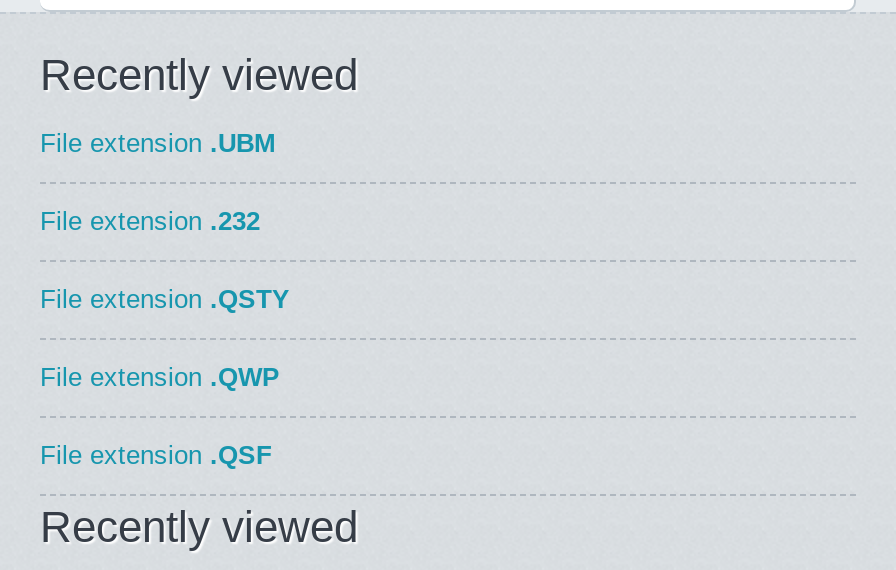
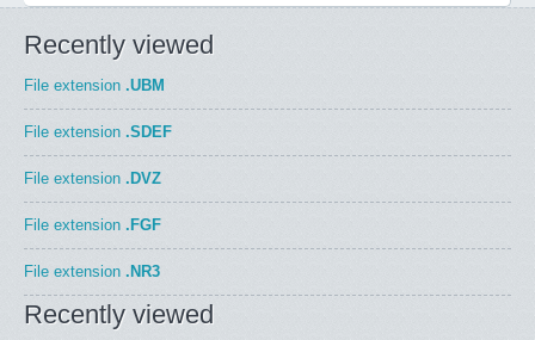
[40,206,260,236] File extension.232 -> [24,123,172,141] File extension.SDEF
[40,284,290,314] File extension.QSTY -> [24,169,161,187] File extension.DVZ
[40,362,280,392] File extension.QWP -> [24,216,161,234] File extension.FGF
[40,440,272,470] File extension.QSF -> [24,262,160,280] File extension.NR3

